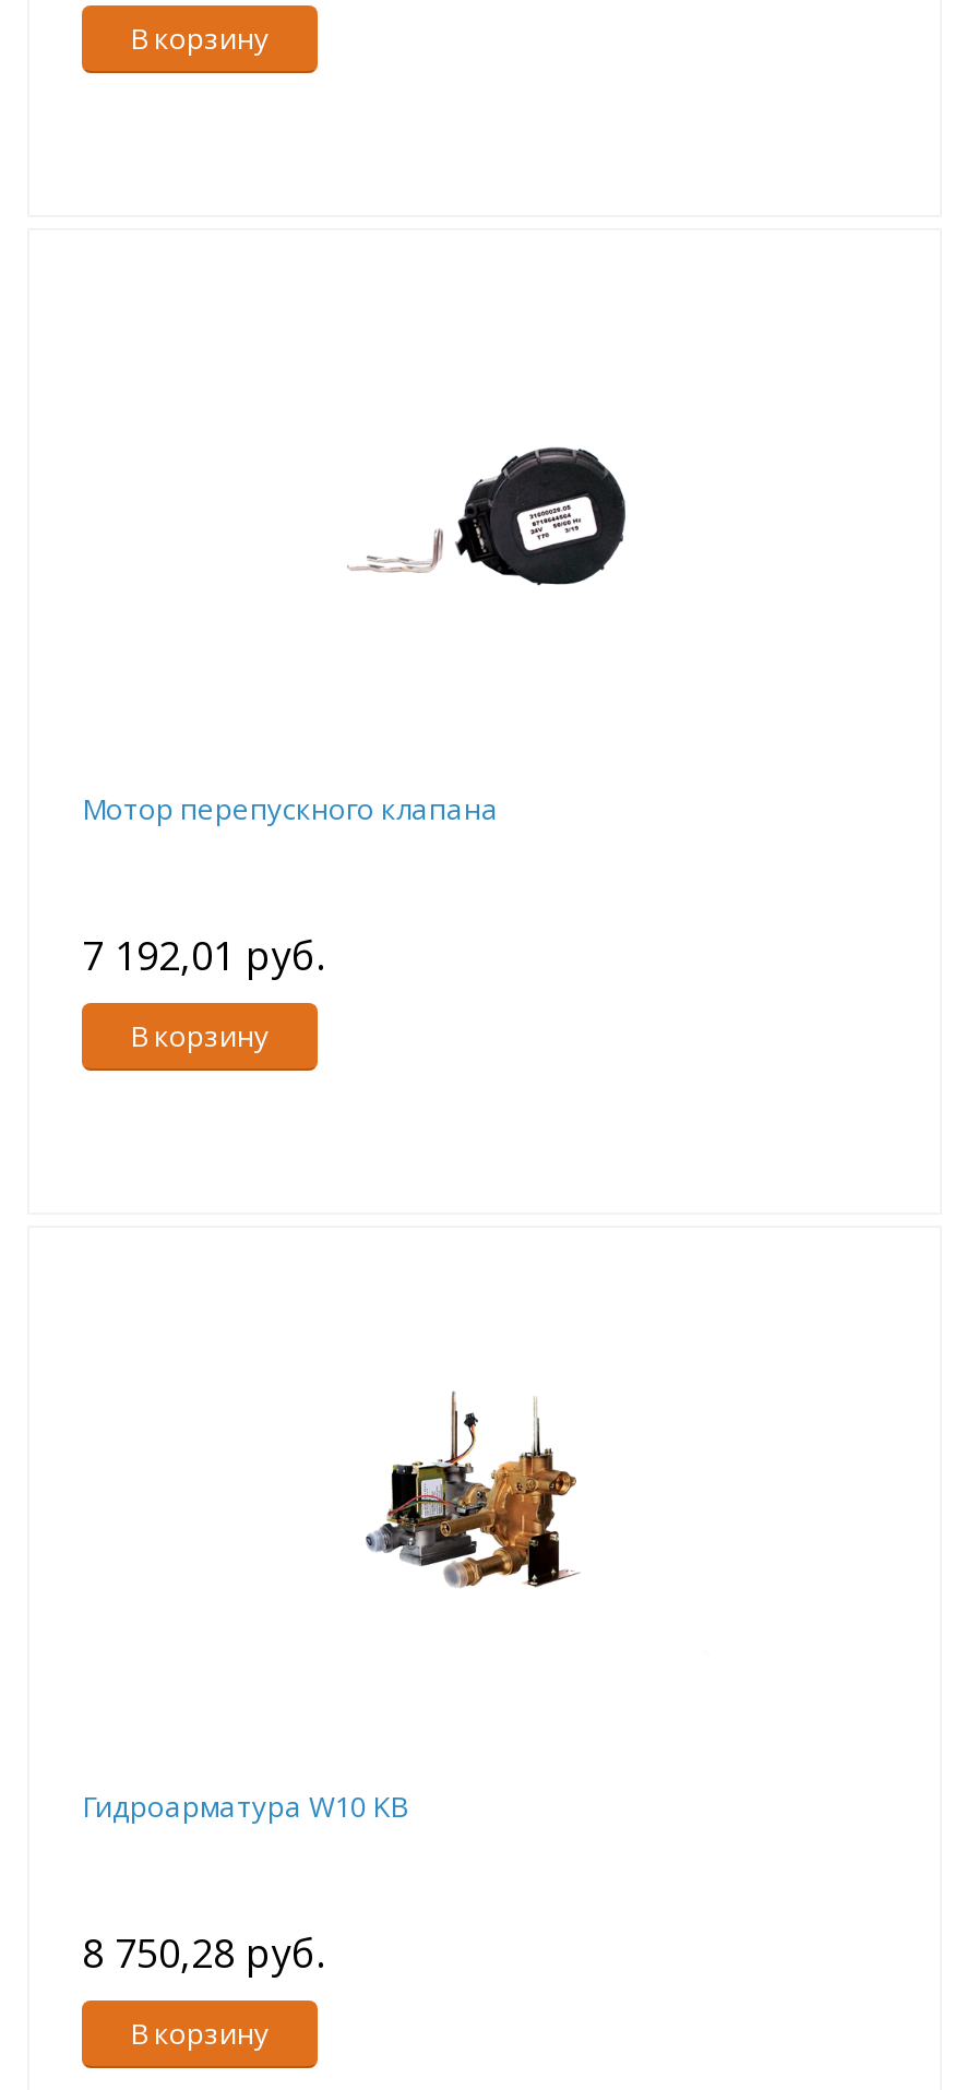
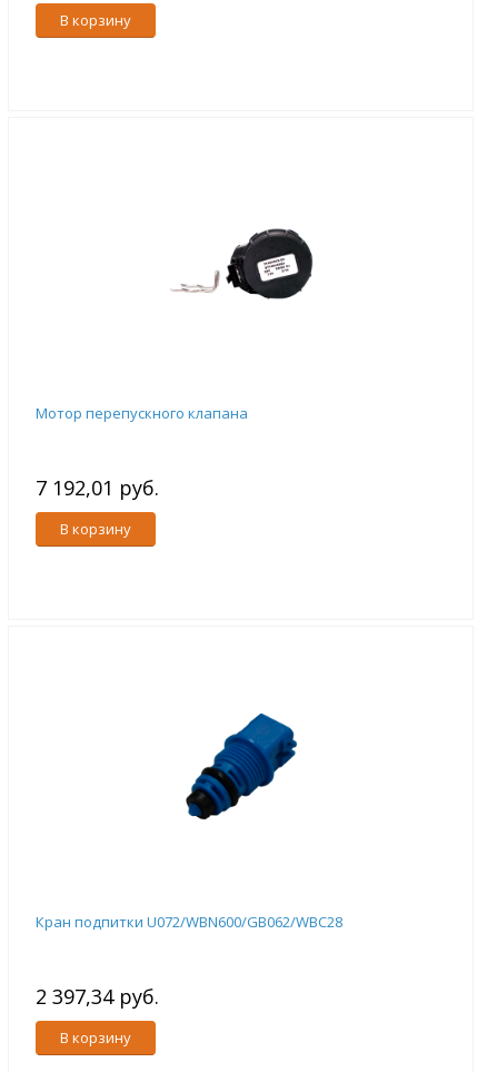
[363,1392,595,1605] [image] -> [181,712,298,820] [image]
[82,1786,407,1825] Гидроарматура W10 KB -> [36,911,342,931] Кран подпитки U072/WBN600/GB062/WBC28
[82,1925,324,1978] 8 750,28 руб. -> [36,982,159,1009] 2 397,34 руб.

